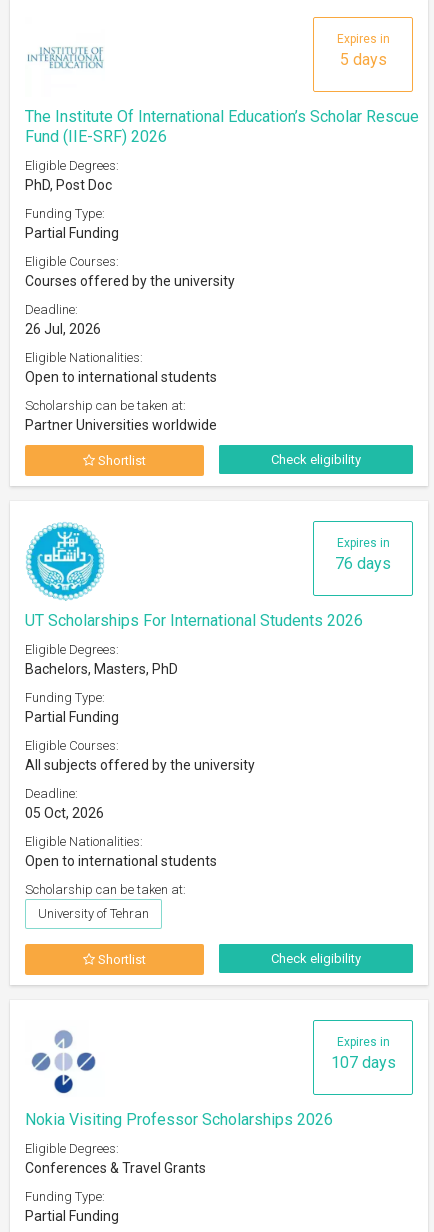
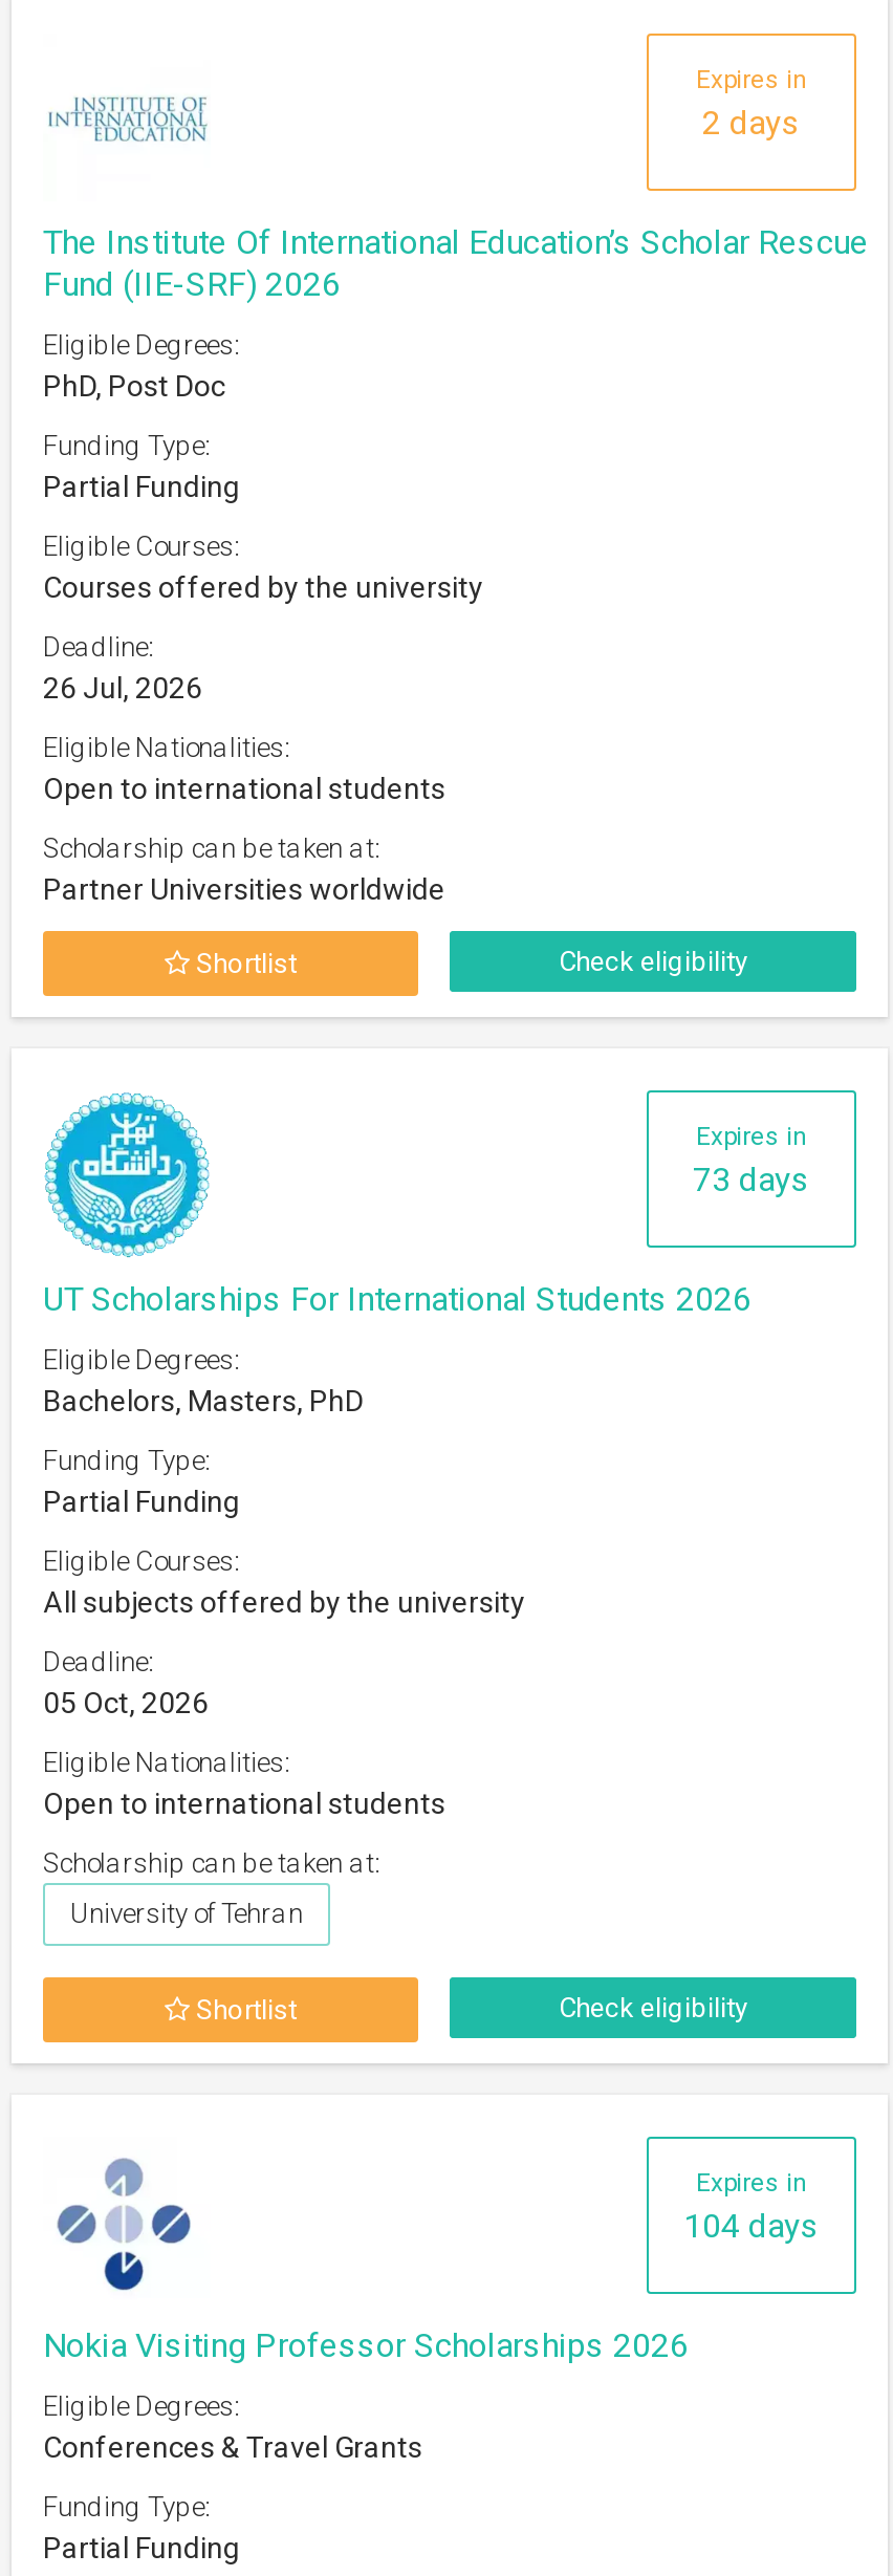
[339,50,386,69] 5 days -> [702,103,801,143] 2 days
[335,554,391,573] 76 days -> [693,1160,810,1199] 73 days
[330,1053,395,1072] 107 days -> [683,2206,820,2246] 104 days

